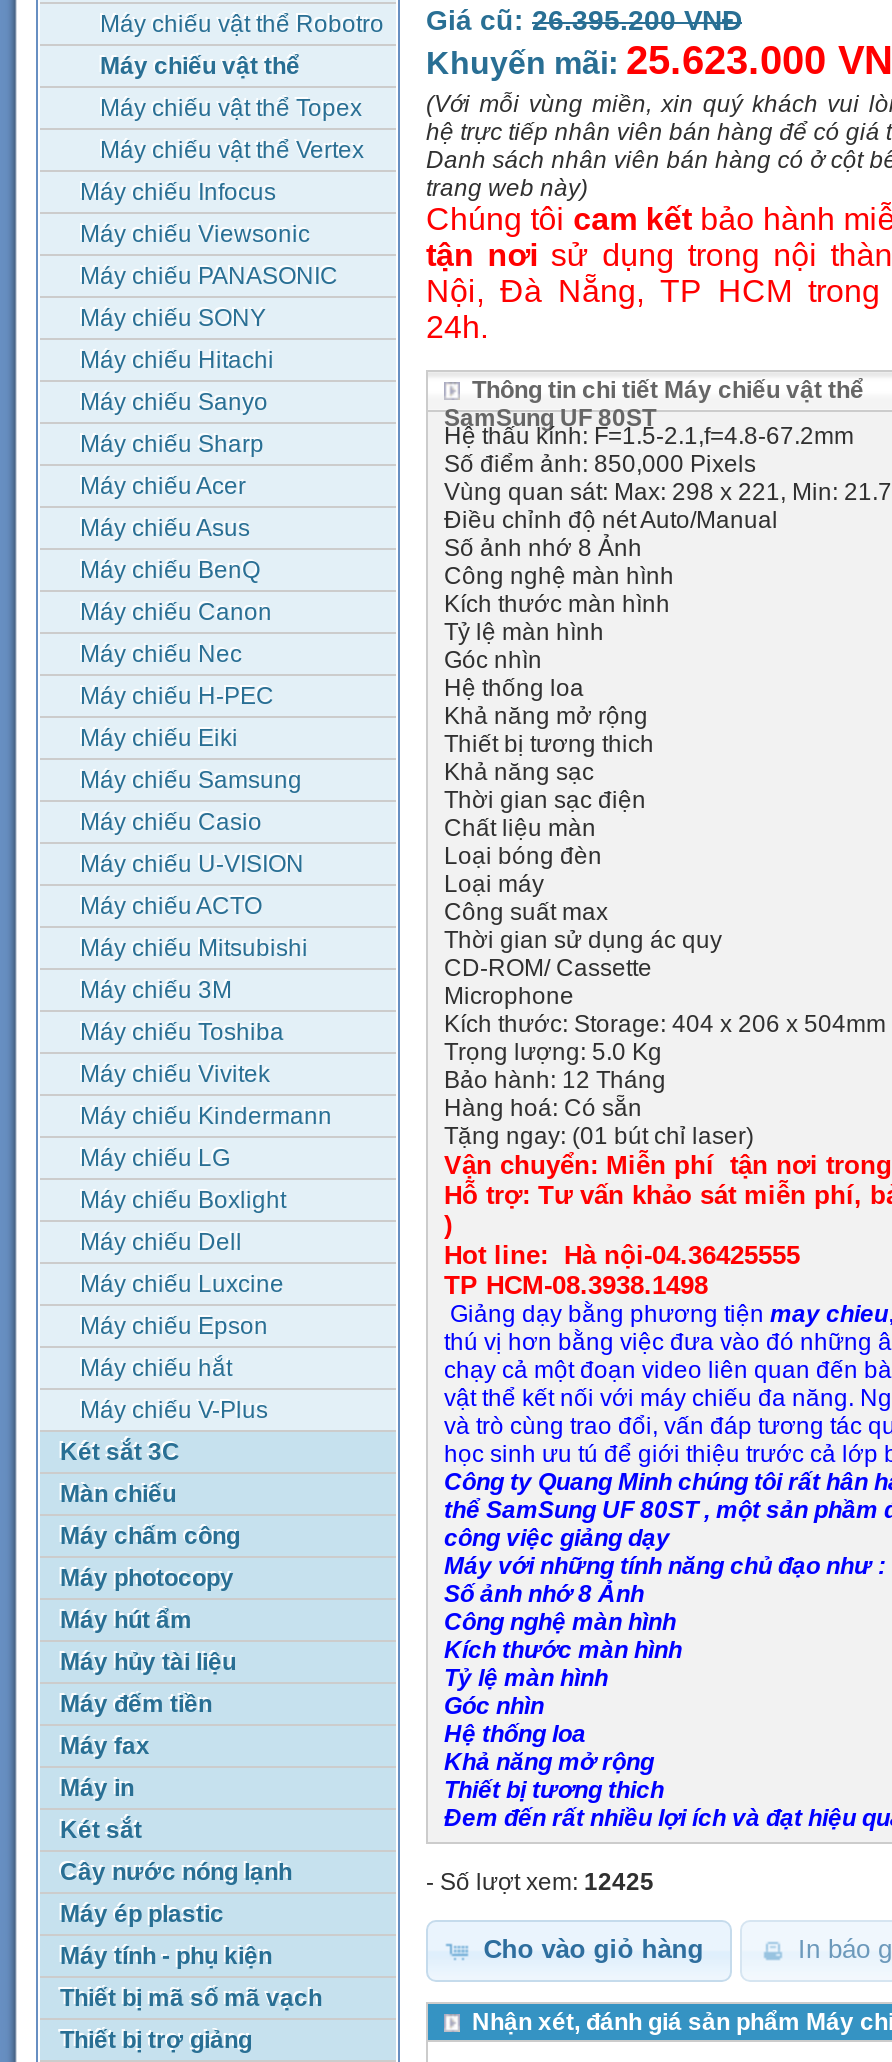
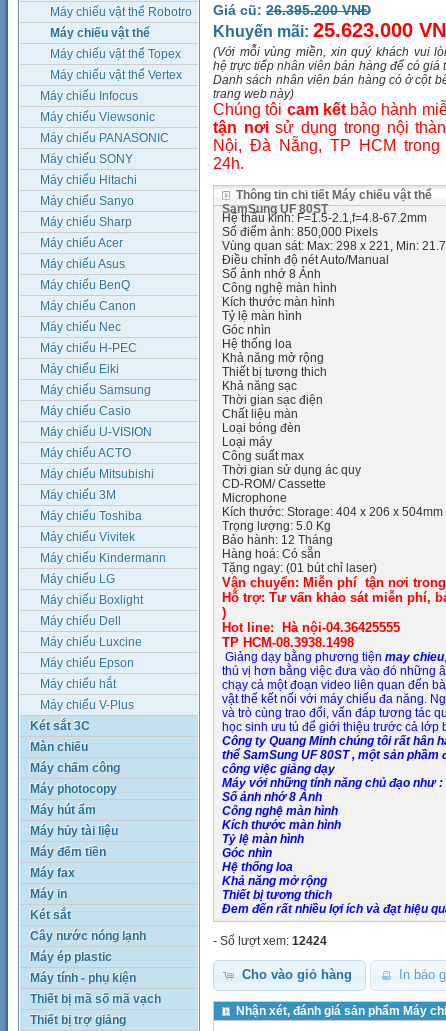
[426,1868,654,1896] - Số lượt xem: 12425 -> [213,934,327,948] - Số lượt xem: 12424

